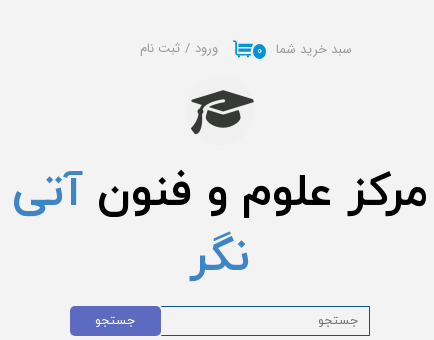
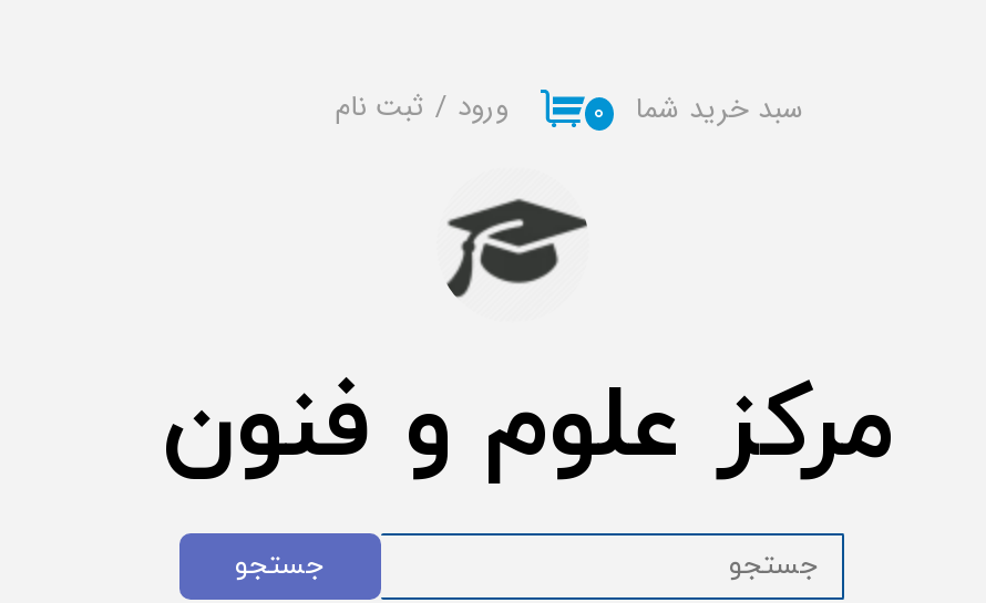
[12,161,428,291] مرکز علوم و فنون آتی | نگر -> [129,357,895,501] مرکز علوم و فنون

